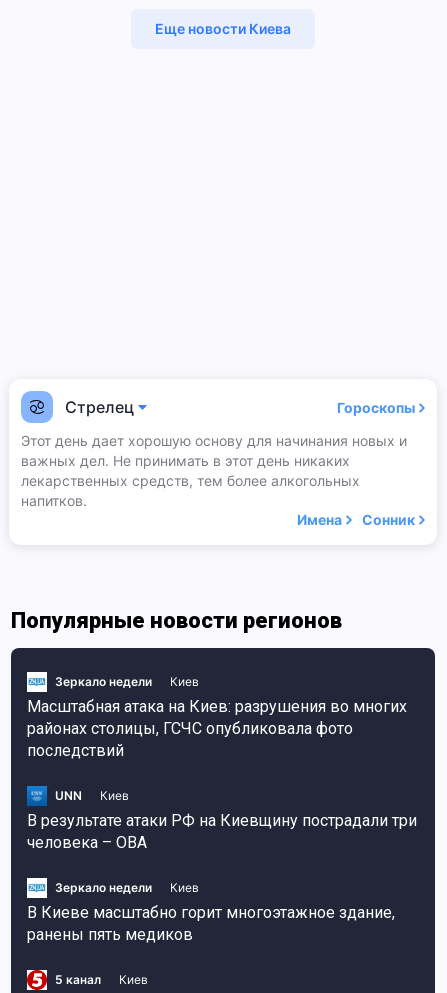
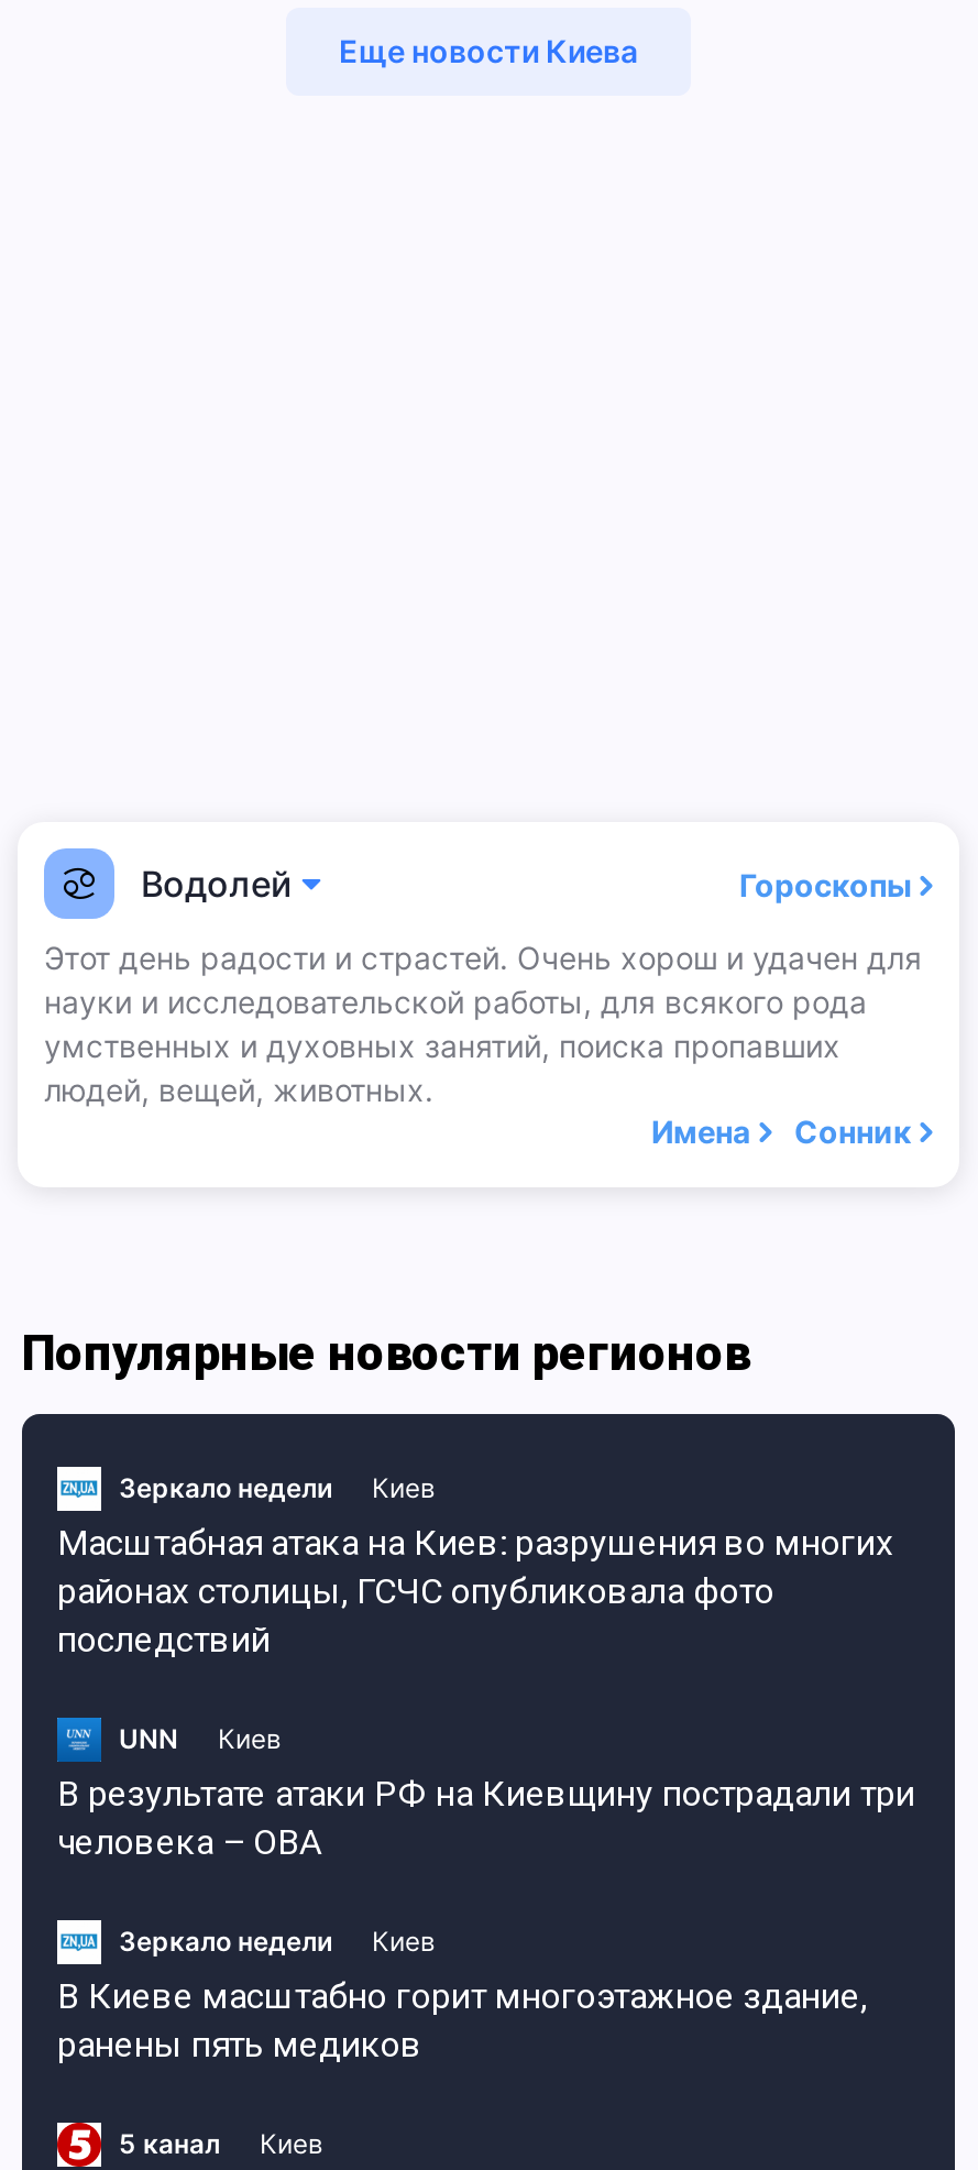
[65,397,134,417] Стрелец -> [141,862,293,906] Водолей
[21,432,407,509] Этот день дает хорошую основу для начинания новых и | важных дел. Не принимать в этот день никаких | лекарственных средств, тем более алкогольных | напитков. -> [44,939,922,1108] Этот день радости и страстей. Очень хорош и удачен для | науки и исследовательской работы, для всякого рода | умственных и духовных занятий, поиска пропавших | людей, вещей, животных.

